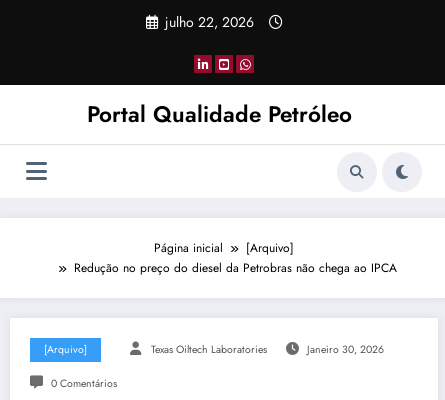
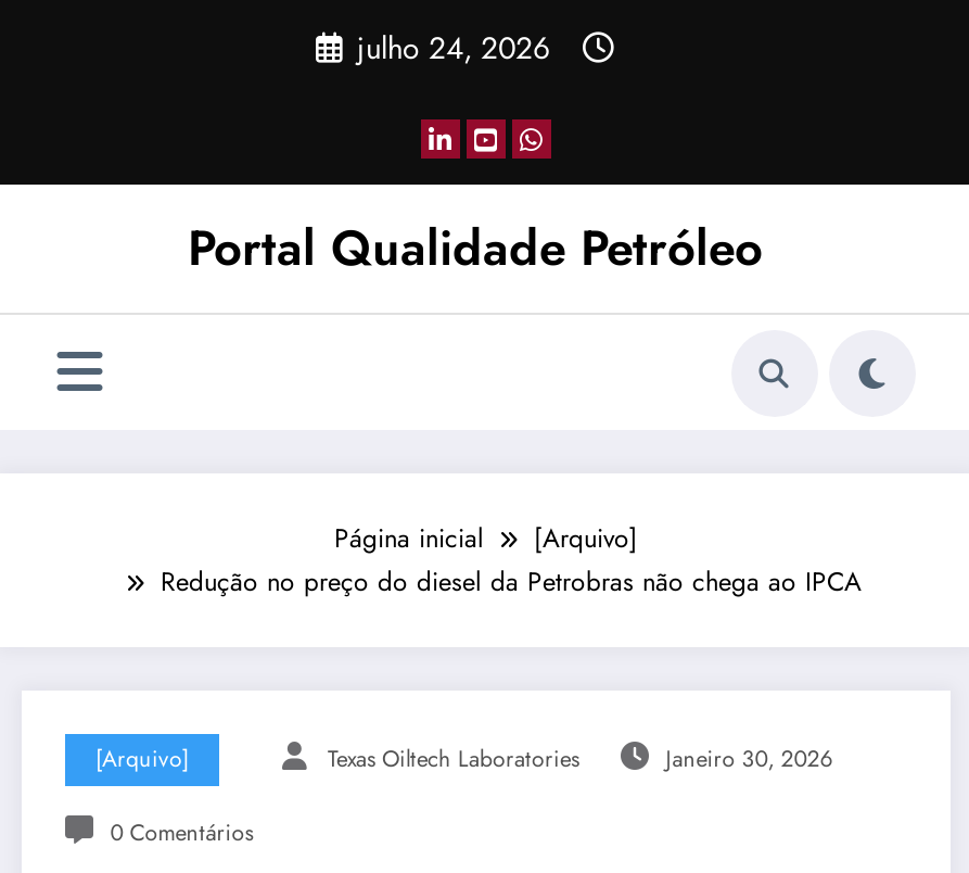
[164,12,253,32] julho 22, 2026 -> [357,26,550,69] julho 24, 2026

